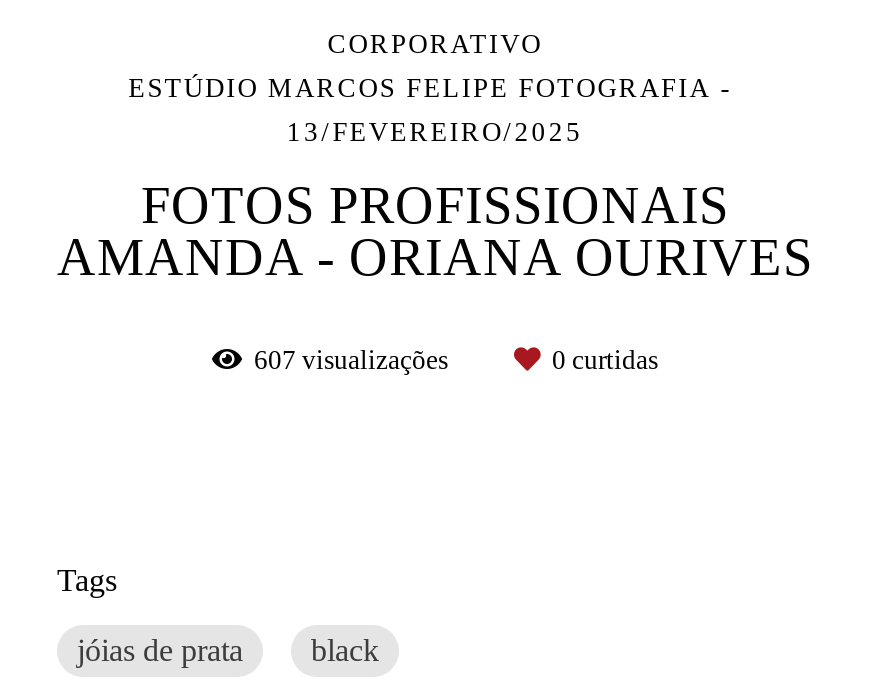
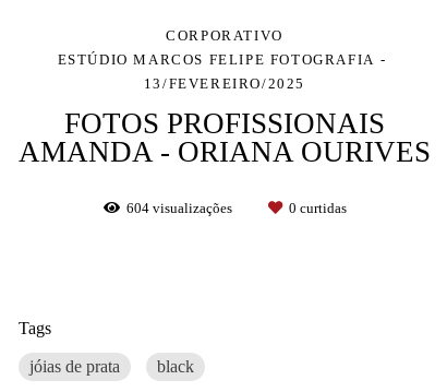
[254,345,454,375] 607 visualizações -> [126,200,235,216] 604 visualizações

